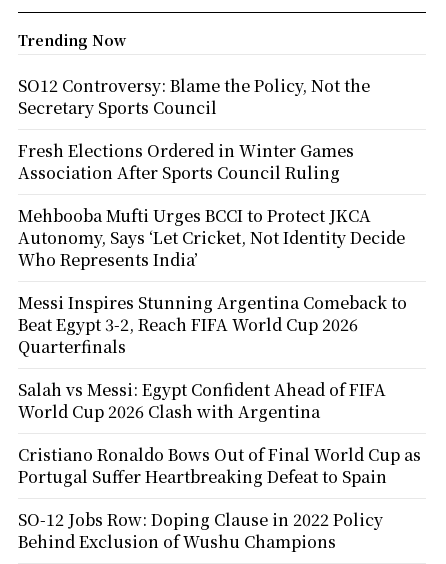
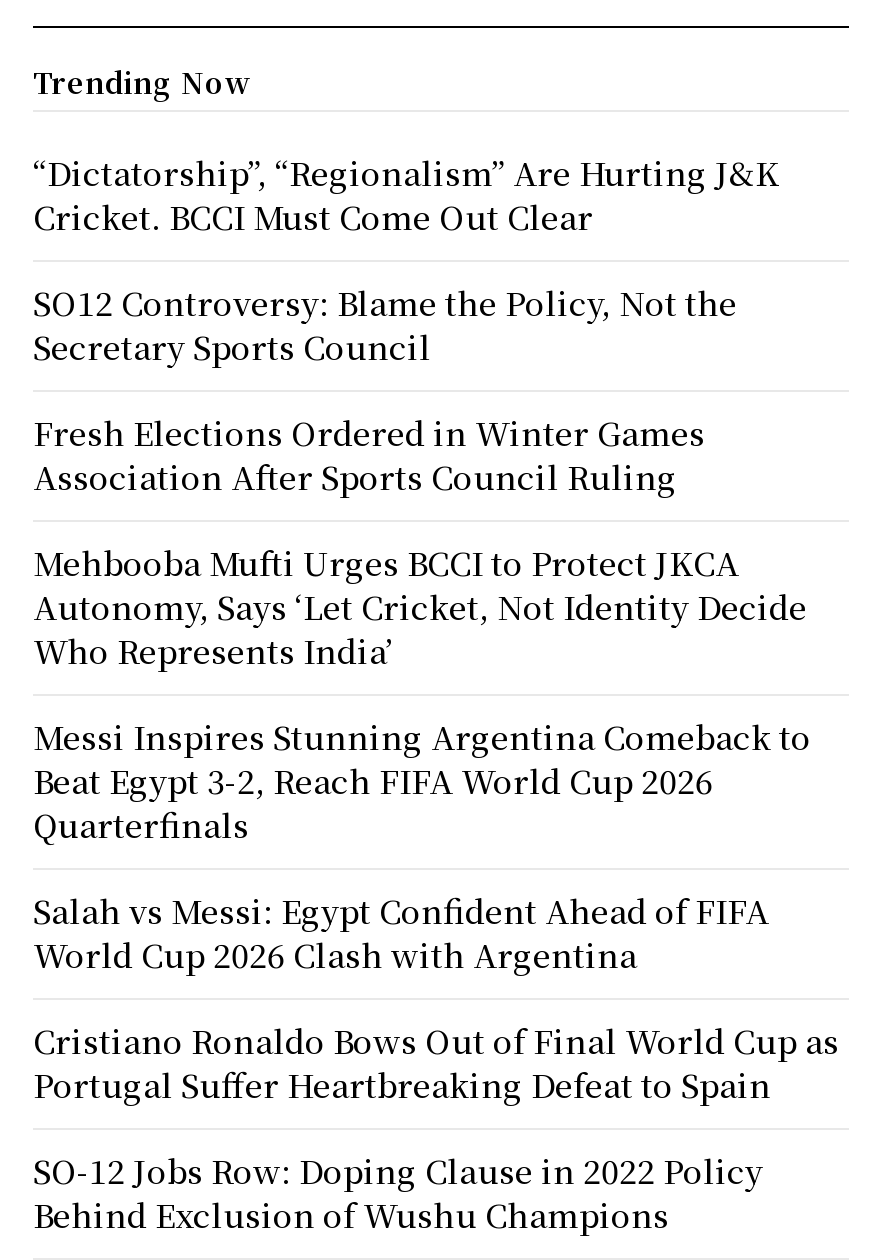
none -> [33,149,779,239] “Dictatorship”, “Regionalism” Are Hurting J&K | Cricket. BCCI Must Come Out Clear

